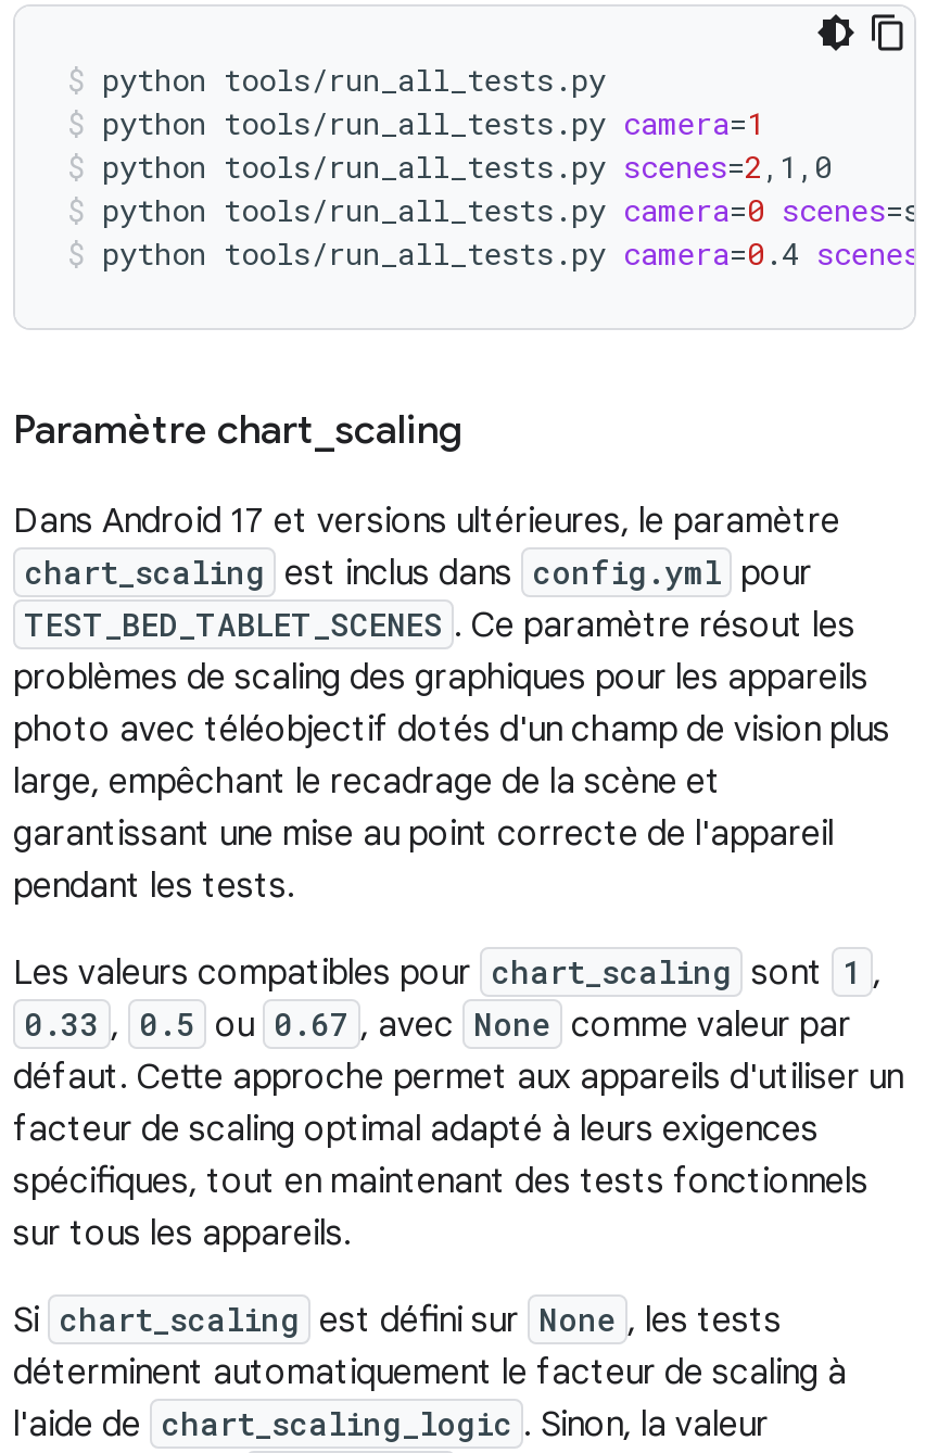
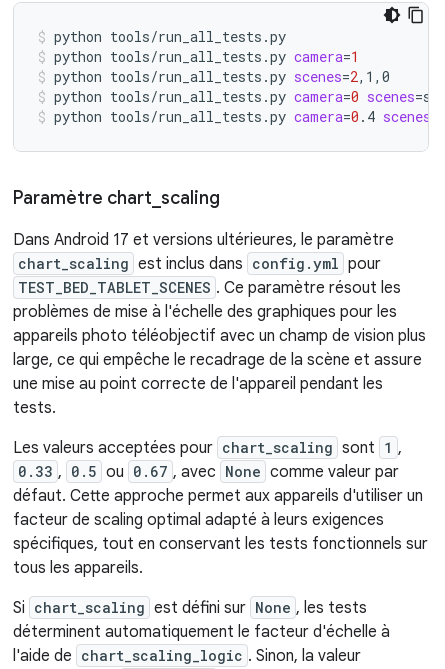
[13,656,890,908] problèmes de scaling des graphiques pour les appareils | photo avec téléobjectif dotés d'un champ de vision plus | large, empêchant le recadrage de la scène et | garantissant une mise au point correcte de l'appareil | pendant les tests. -> [13,302,426,418] problèmes de mise à l'échelle des graphiques pour les | appareils photo téléobjectif avec un champ de vision plus | large, ce qui empêche le recadrage de la scène et assure | une mise au point correcte de l'appareil pendant les | tests.
[13,951,882,995] Les valeurs compatibles pour chart_scaling sont 1 , -> [13,438,402,458] Les valeurs acceptées pour chart_scaling sont 1 ,
[13,1160,868,1255] spécifiques, tout en maintenant des tests fonctionnels | sur tous les appareils. -> [13,534,428,578] spécifiques, tout en conservant les tests fonctionnels sur | tous les appareils.
[13,1351,847,1394] déterminent automatiquement le facteur de scaling à -> [13,622,390,642] déterminent automatiquement le facteur d'échelle à

